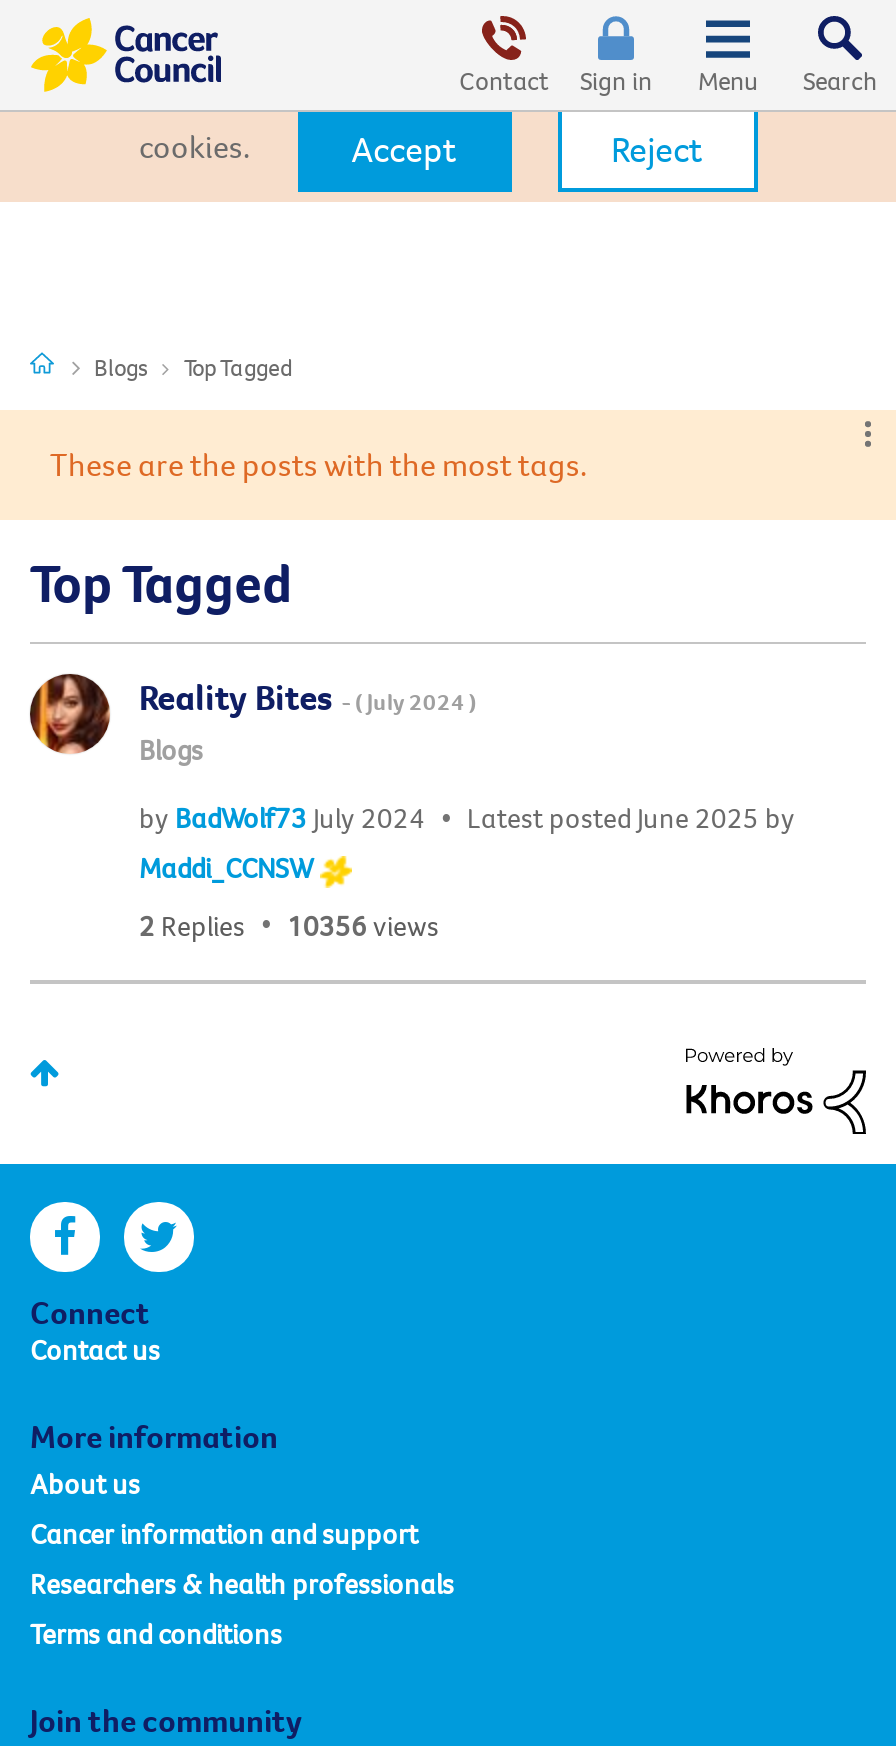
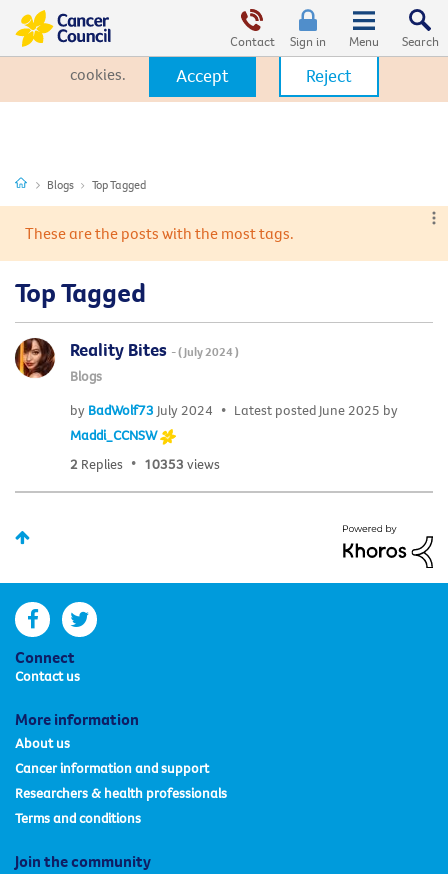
[139,907,439,943] 2 Replies 10356 views -> [69,454,219,472] 2 Replies 10353 views

